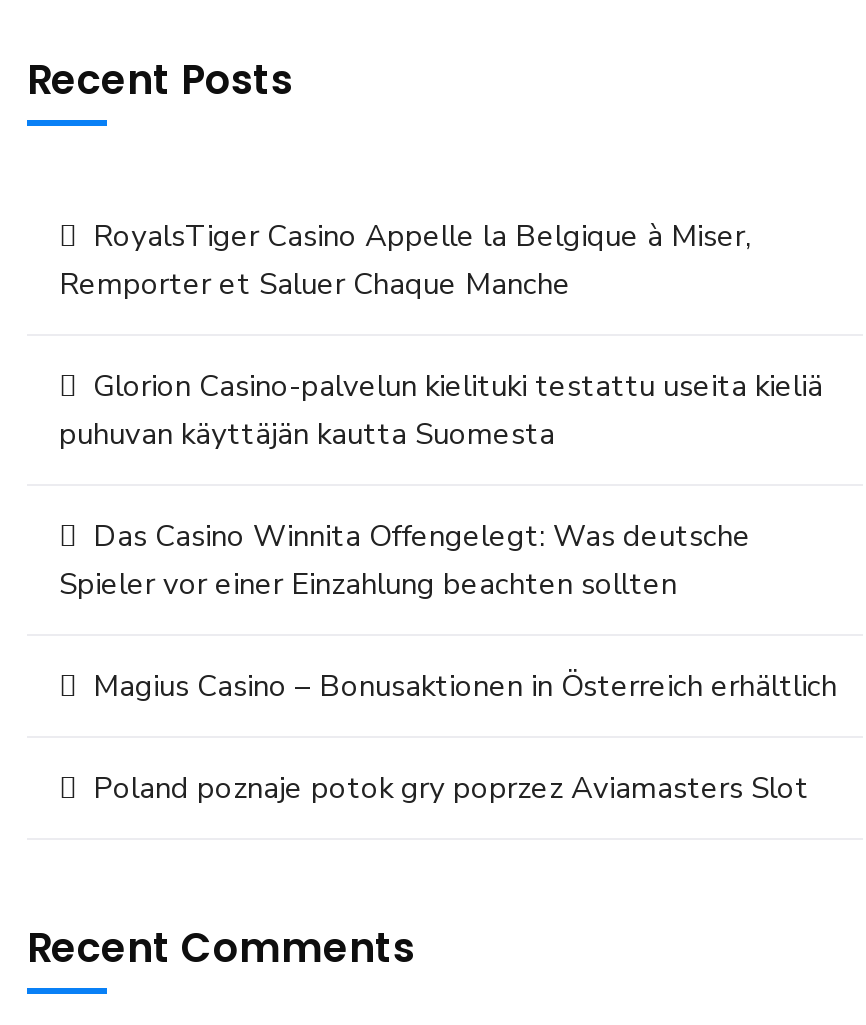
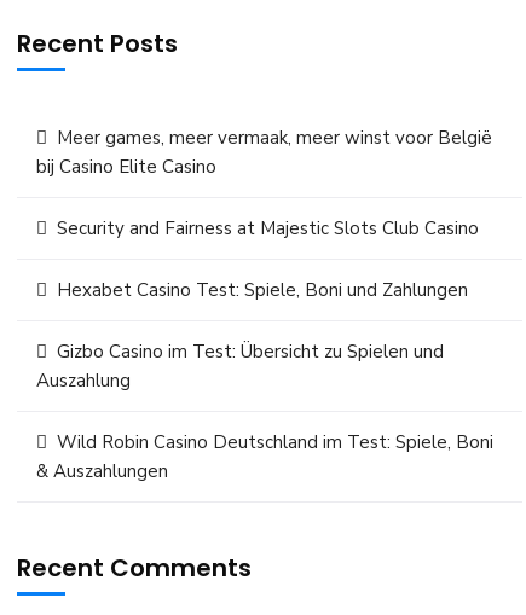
[59,216,751,304] RoyalsTiger Casino Appelle la Belgique à Miser, | Remporter et Saluer Chaque Manche -> [36,126,492,179] Meer games, meer vermaak, meer winst voor België | bij Casino Elite Casino
[59,366,823,454] Glorion Casino-palvelun kielituki testattu useita kieliä | puhuvan käyttäjän kautta Suomesta -> [57,216,479,241] Security and Fairness at Majestic Slots Club Casino
[59,516,751,604] Das Casino Winnita Offengelegt: Was deutsche | Spieler vor einer Einzahlung beachten sollten -> [57,278,468,302] Hexabet Casino Test: Spiele, Boni und Zahlungen
[93,666,837,706] Magius Casino – Bonusaktionen in Österreich erhältlich -> [36,340,444,393] Gizbo Casino im Test: Übersicht zu Spielen und | Auszahlung
[93,768,809,808] Poland poznaje potok gry poprzez Aviamasters Slot -> [36,430,493,483] Wild Robin Casino Deutschland im Test: Spiele, Boni | & Auszahlungen

